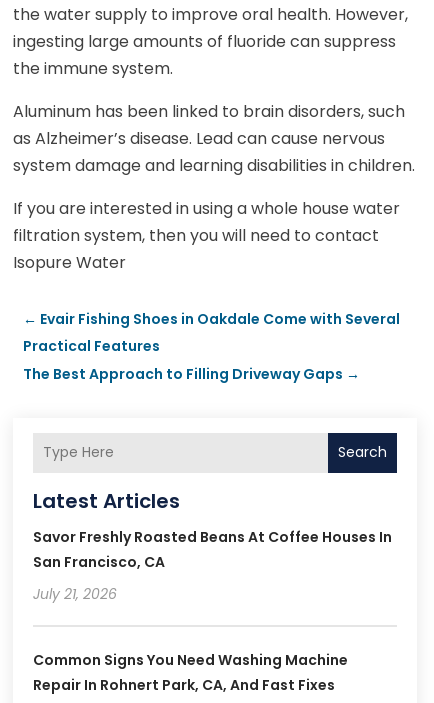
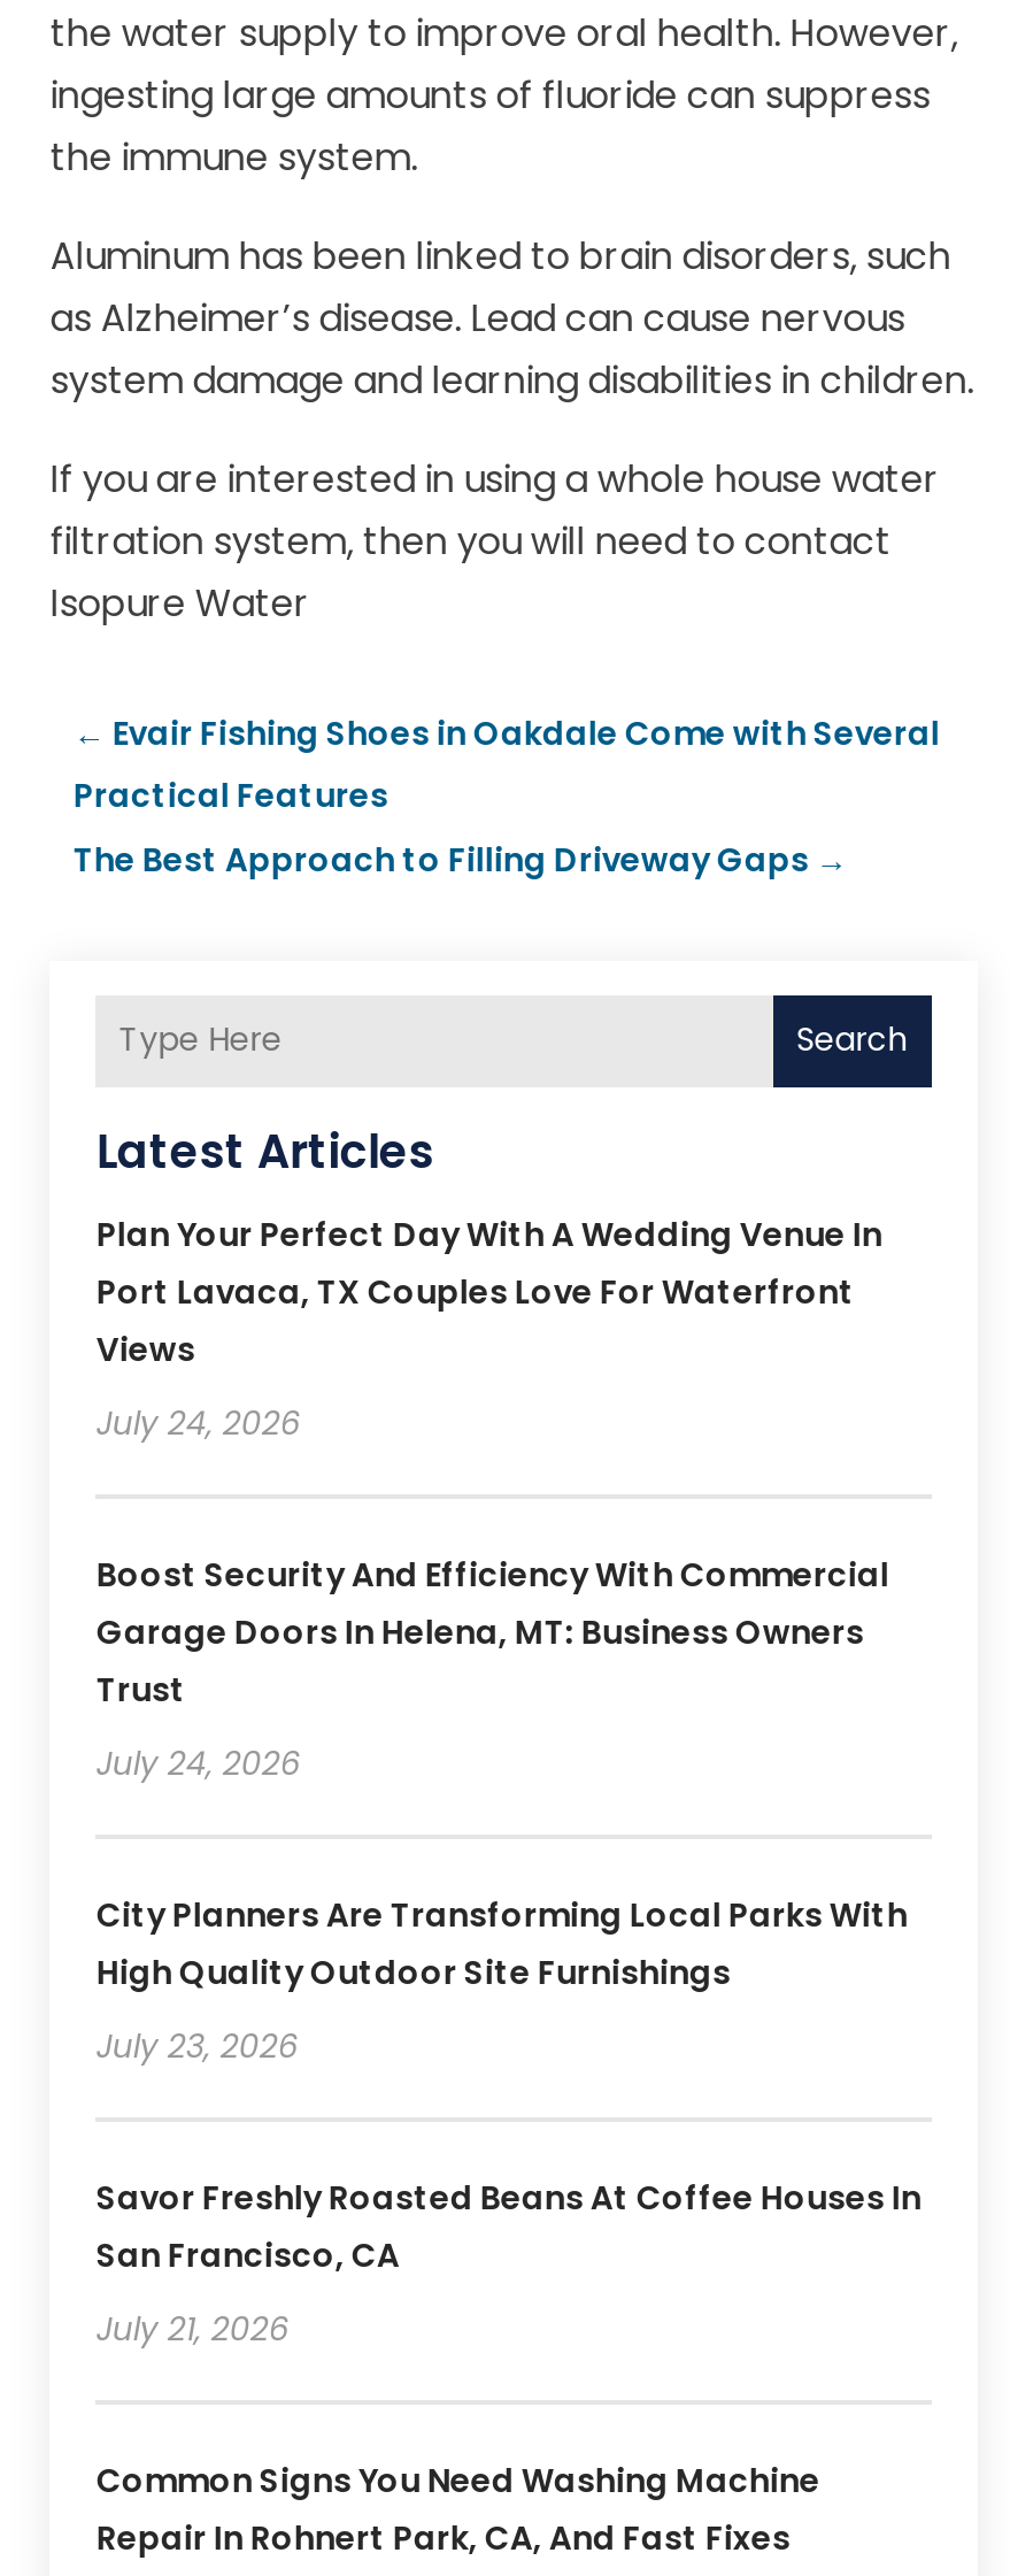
none -> [96,1211,908,2068] Plan Your Perfect Day With A Wedding Venue In | Port Lavaca, TX Couples Love For Waterfront | Views | July 24, 2026 | Boost Security And Efficiency With Commercial | Garage Doors In Helena, MT: Business Owners | Trust | July 24, 2026 | City Planners Are Transforming Local Parks With | High Quality Outdoor Site Furnishings | July 23, 2026

